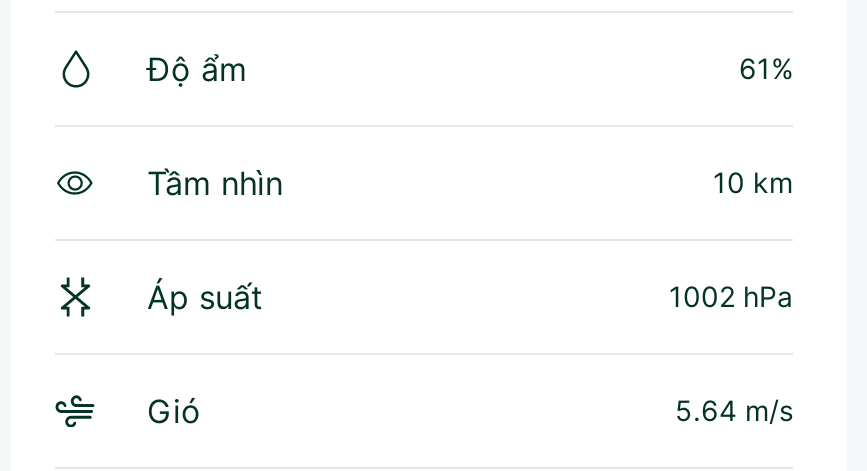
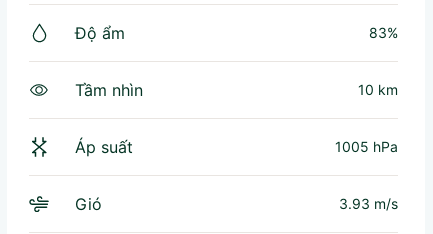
[739,51,793,85] 61% -> [369,24,398,41] 83%
[669,279,793,313] 1002 hPa -> [335,138,398,155] 1005 hPa
[675,393,793,427] 5.64 m/s -> [339,195,398,212] 3.93 m/s

